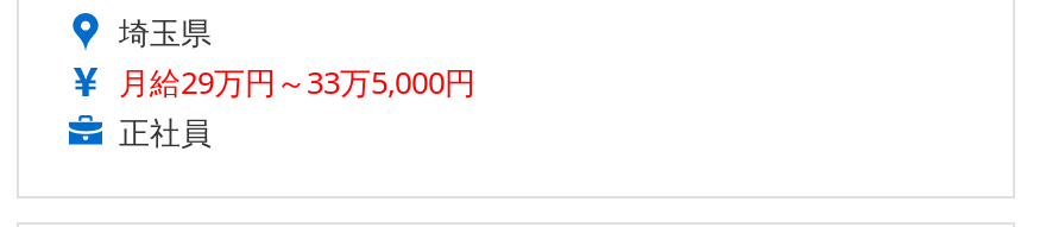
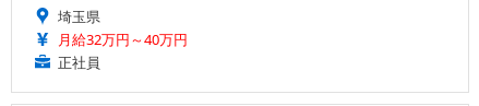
[119,60,475,102] 月給29万円～33万5,000円 -> [58,29,188,49] 月給32万円～40万円

